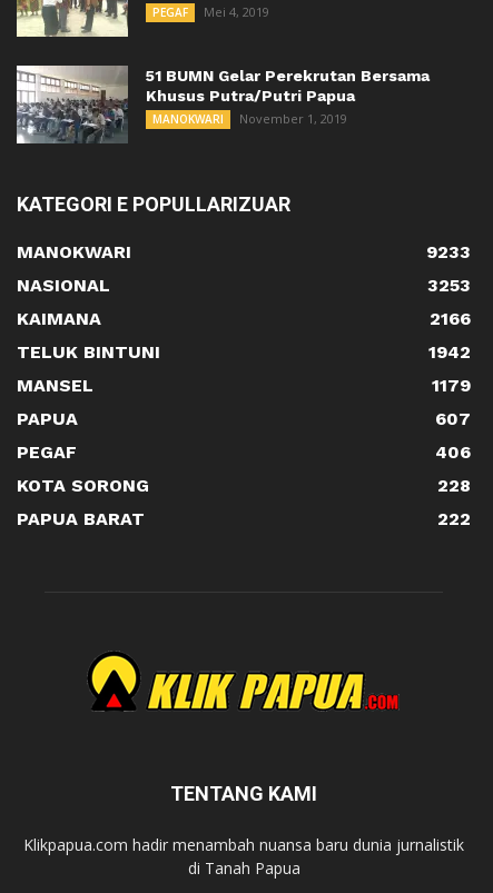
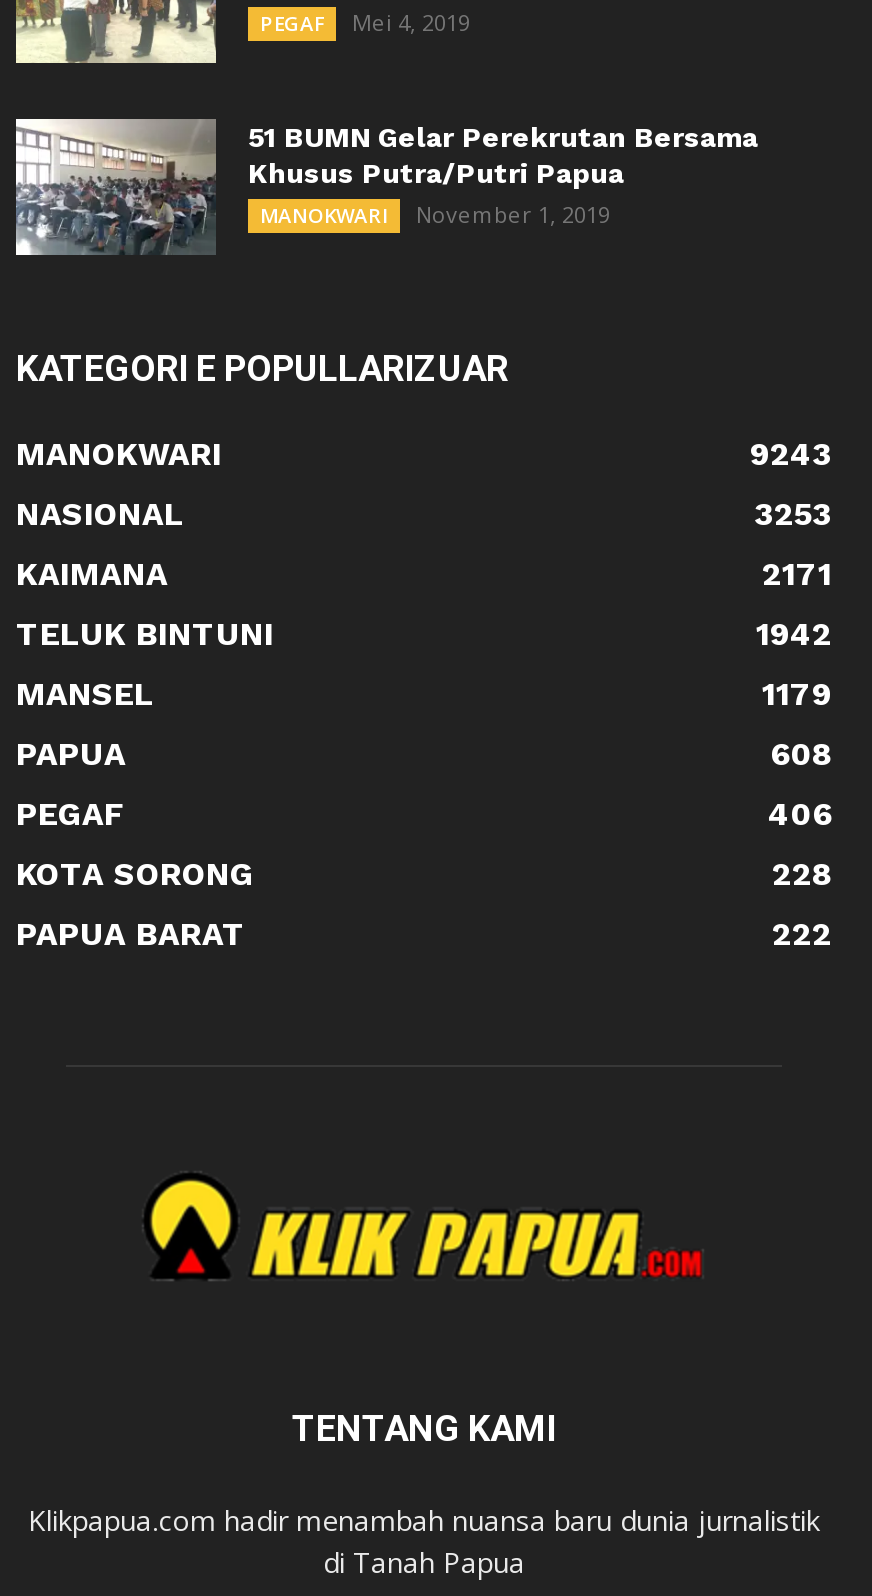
[426,241,471,262] 9233 -> [750,434,832,472] 9243
[430,308,471,329] 2166 -> [762,554,832,592] 2171
[435,408,471,429] 607 -> [770,734,832,772] 608

